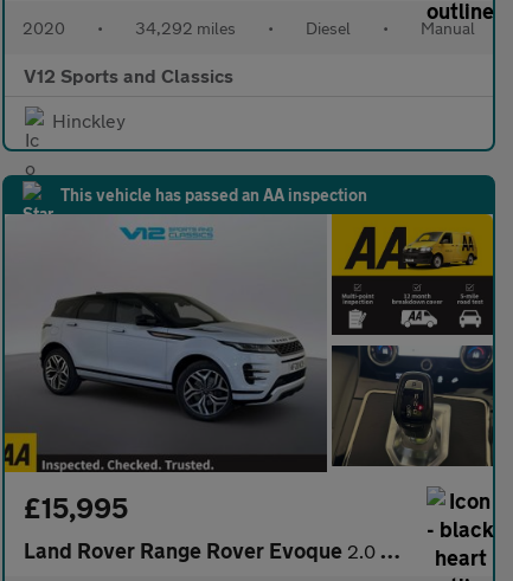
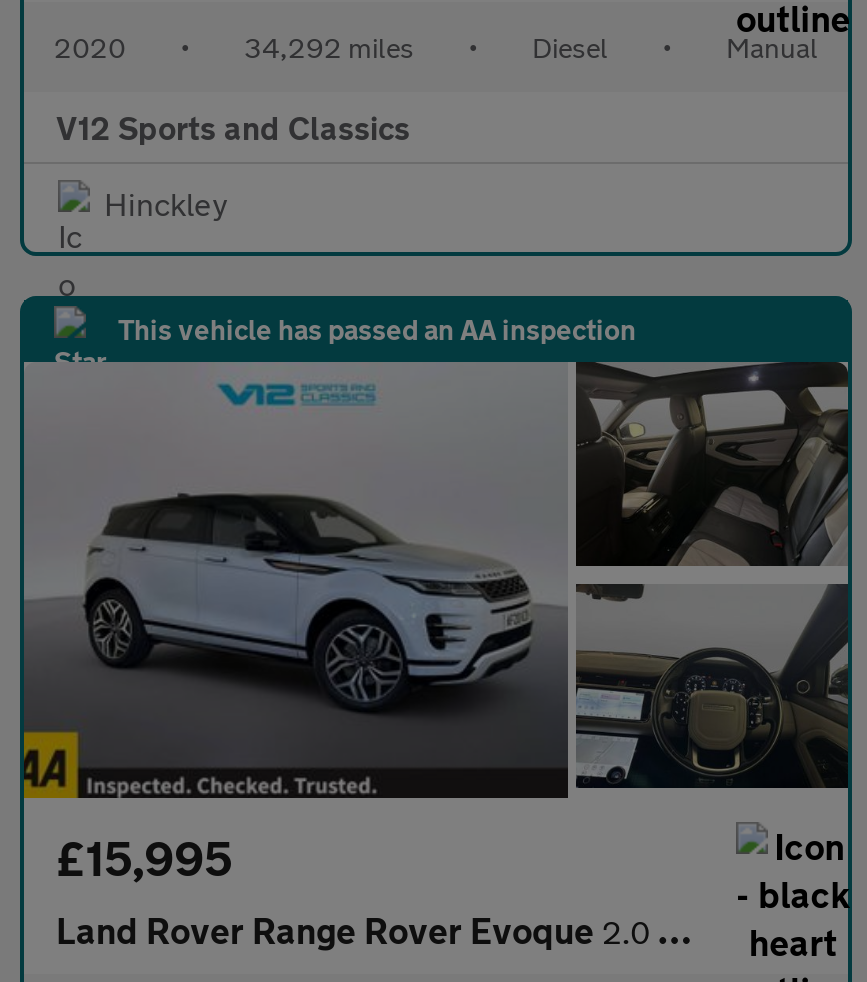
[331,213,494,335] [image] -> [574,360,850,568] [image]
[331,344,494,467] [image] -> [576,584,848,790] [image]

